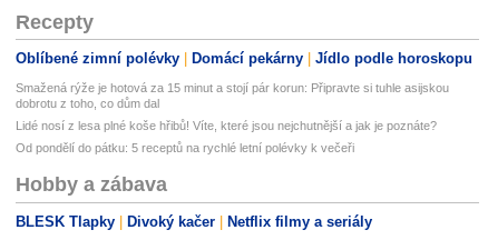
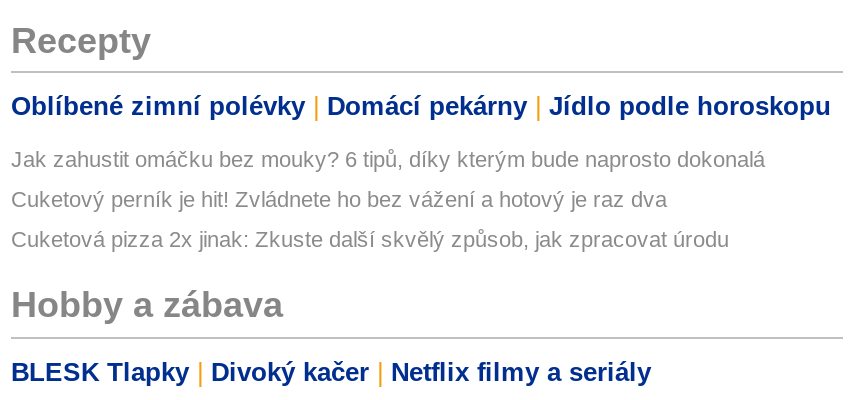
[16,82,449,110] Smažená rýže je hotová za 15 minut a stojí pár korun: Připravte si tuhle asijskou | dobrotu z toho, co dům dal -> [11,148,765,172] Jak zahustit omáčku bez mouky? 6 tipů, díky kterým bude naprosto dokonalá
[16,119,437,133] Lidé nosí z lesa plné koše hřibů! Víte, které jsou nejchutnější a jak je poznáte? -> [11,188,667,212] Cuketový perník je hit! Zvládnete ho bez vážení a hotový je raz dva
[16,142,354,155] Od pondělí do pátku: 5 receptů na rychlé letní polévky k večeři -> [11,228,729,252] Cuketová pizza 2x jinak: Zkuste další skvělý způsob, jak zpracovat úrodu

